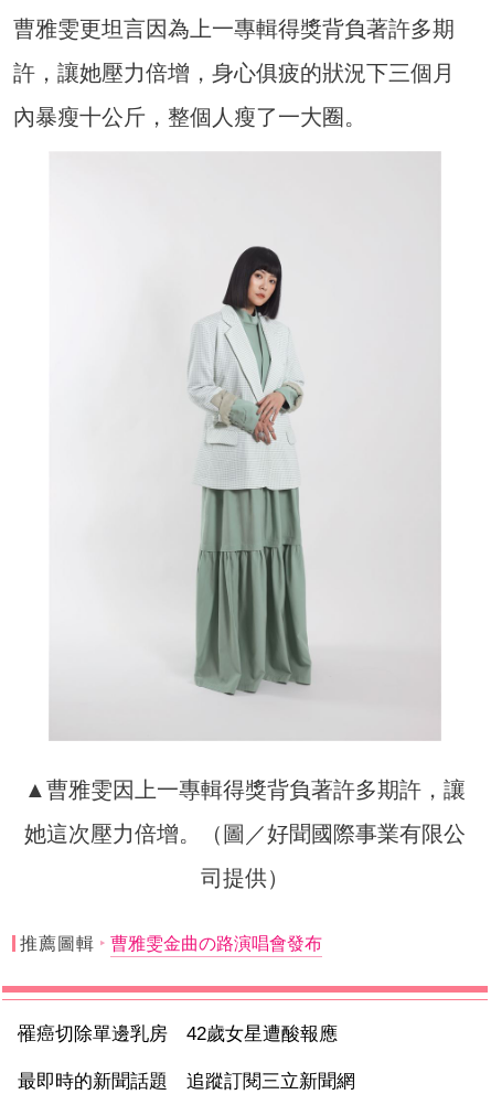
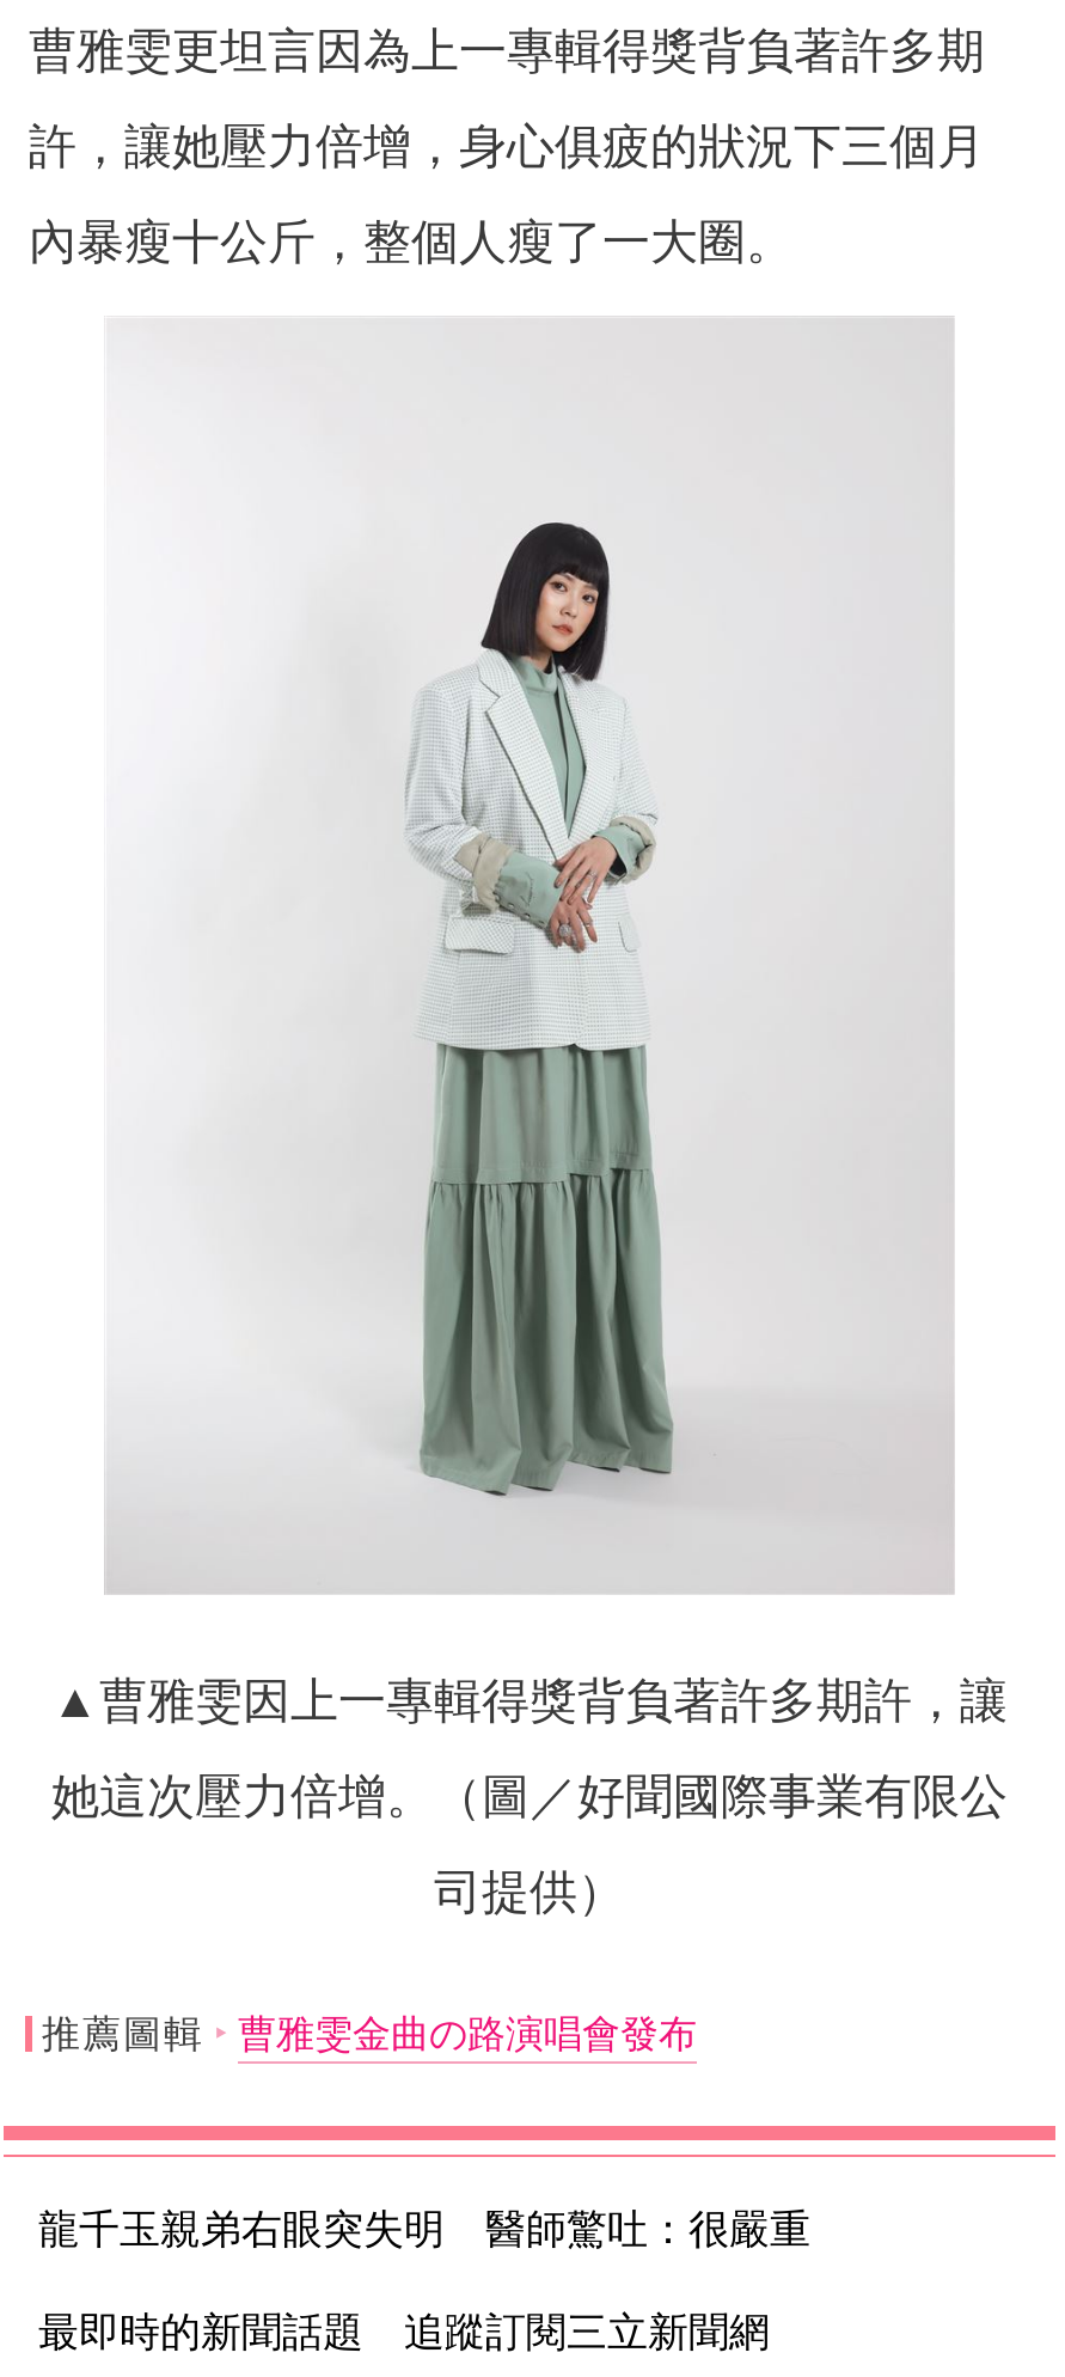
[18,1024,338,1045] 罹癌切除單邊乳房 42歲女星遭酸報應 -> [38,2208,810,2253] 龍千玉親弟右眼突失明 醫師驚吐：很嚴重

